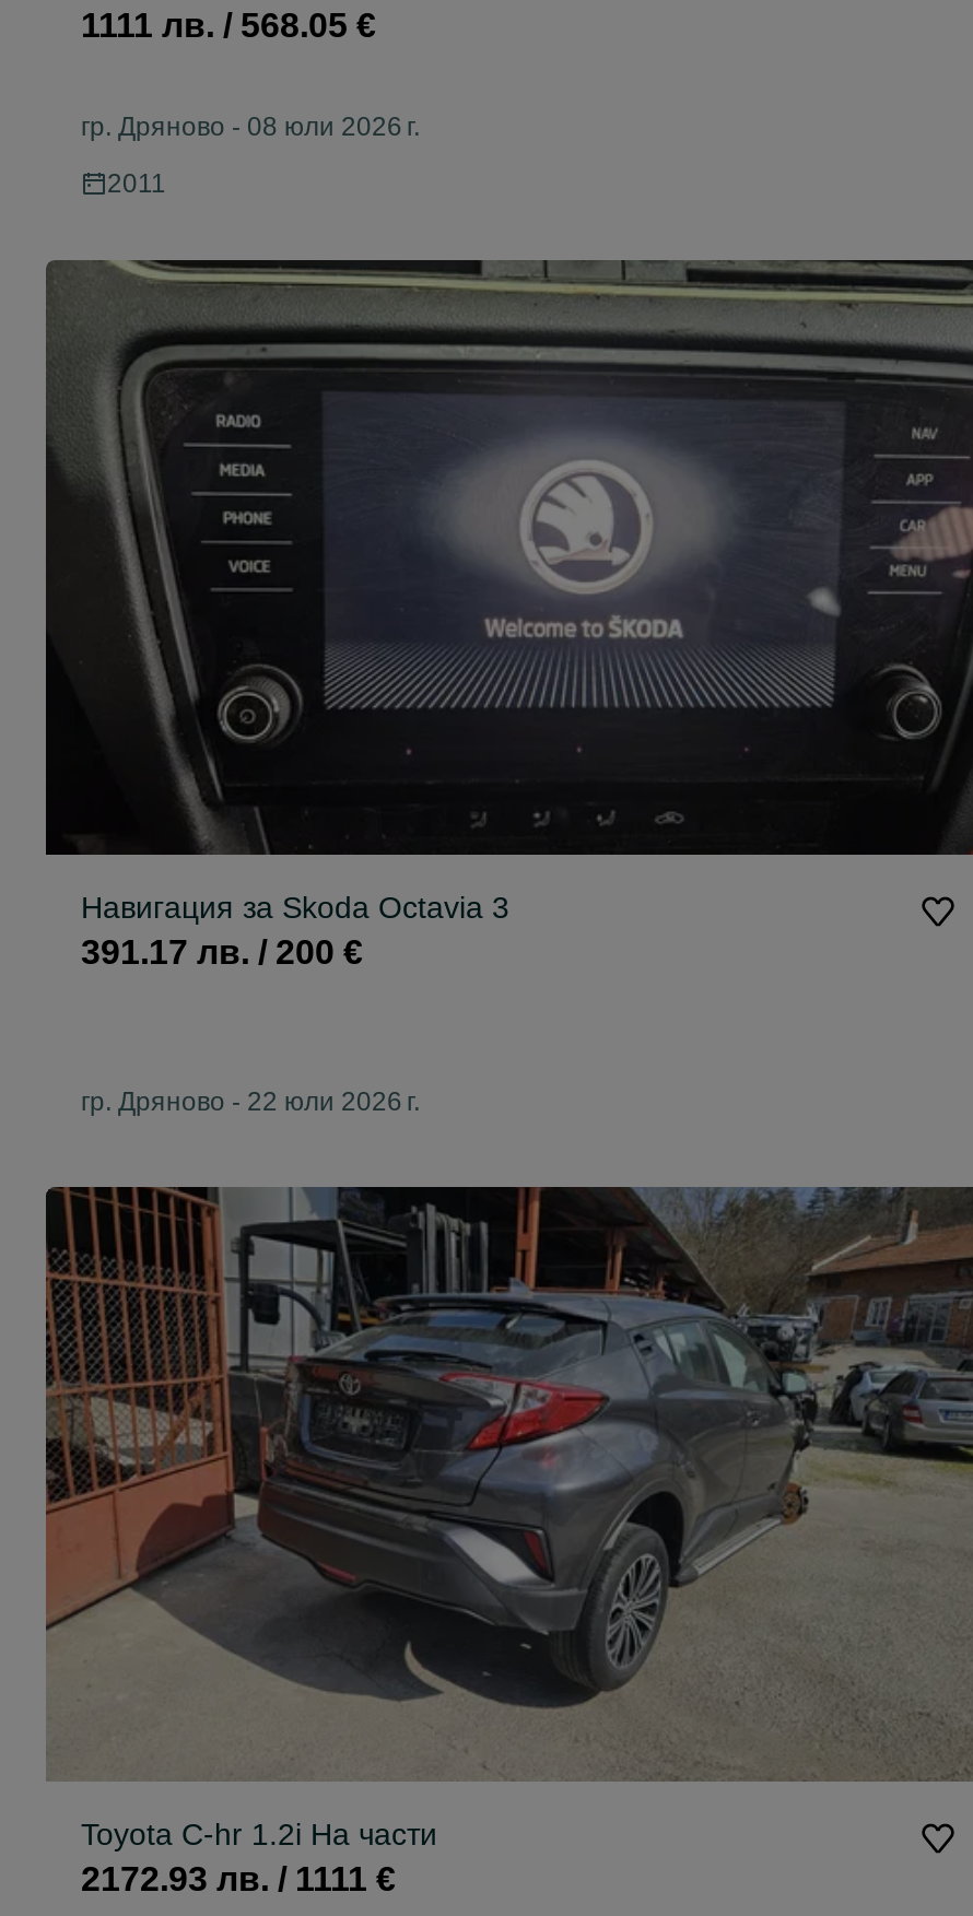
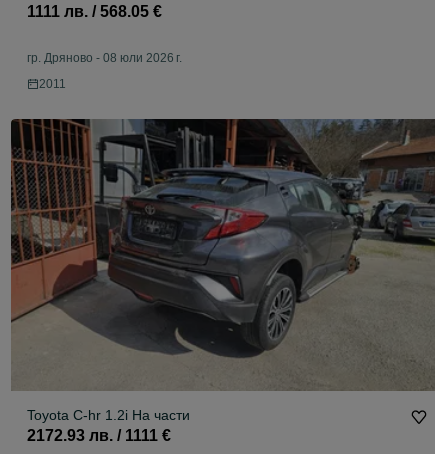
[44,258,966,971] [image] | Навигация за Skoda Octavia 3 | 391.17 лв. / 200 € -> none
[81,1087,420,1118] гр. Дряново - 22 юли 2026 г. -> none

